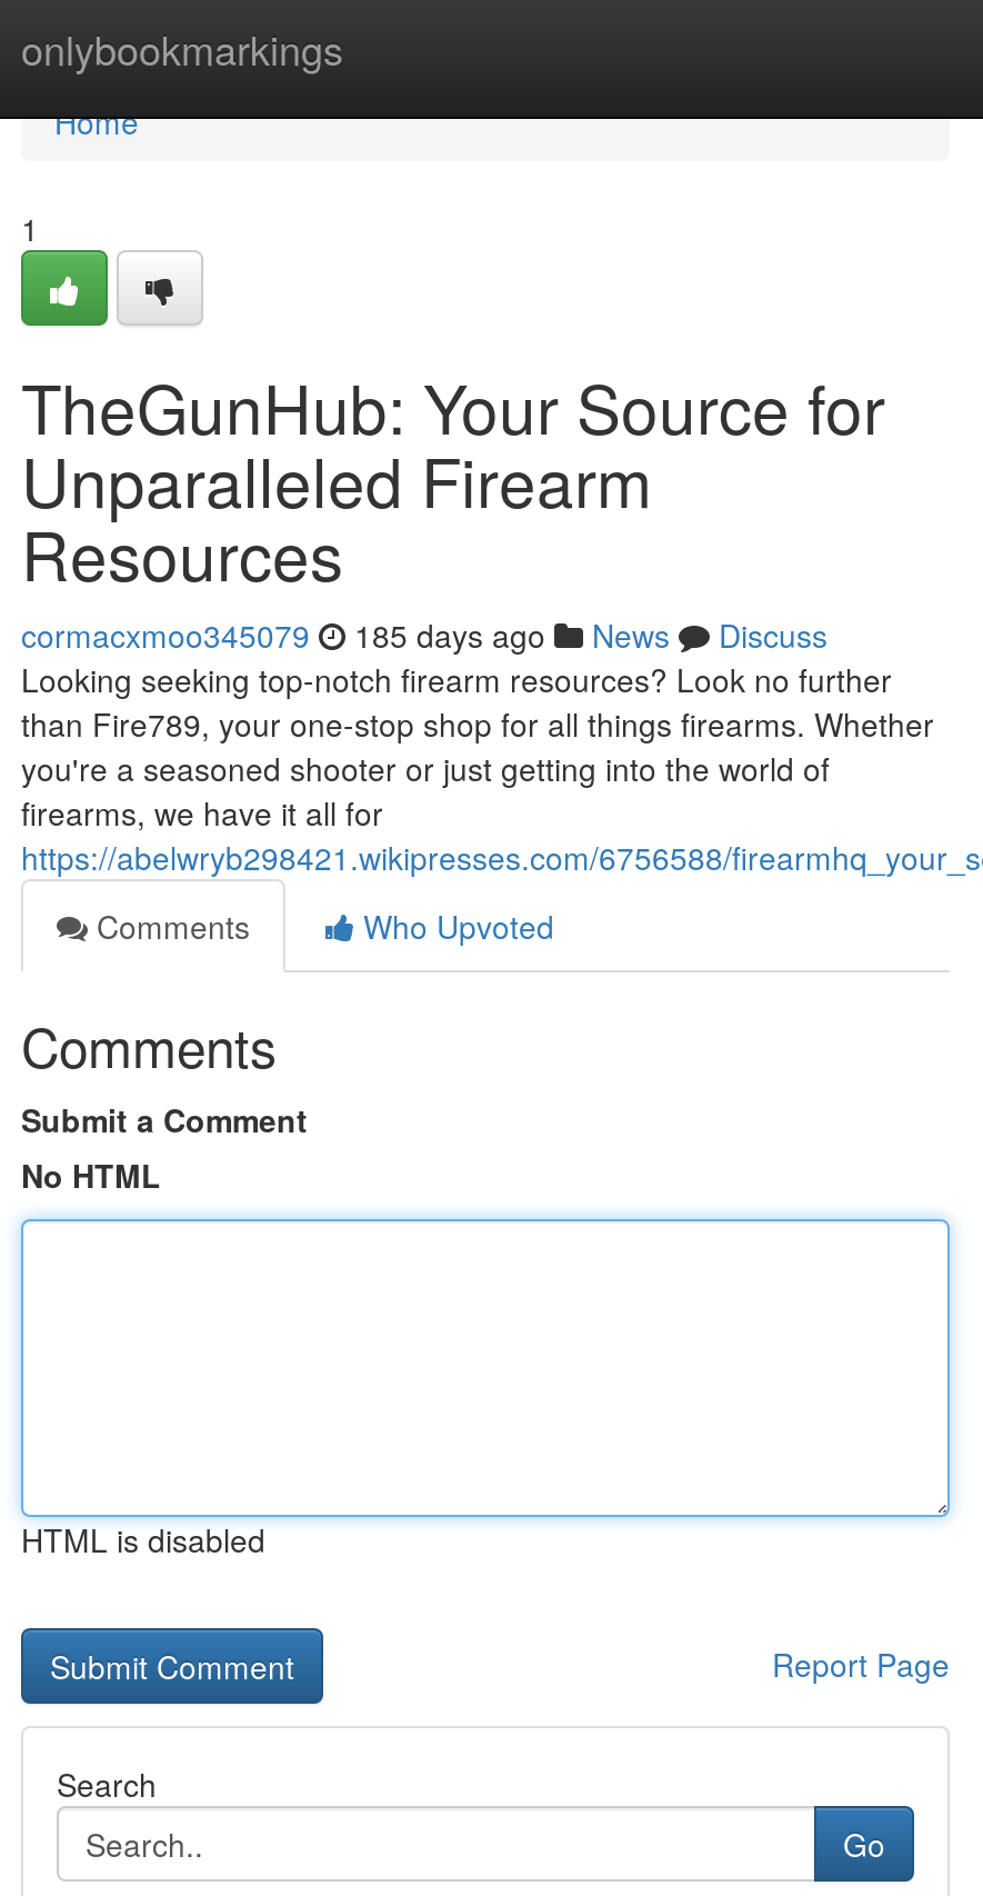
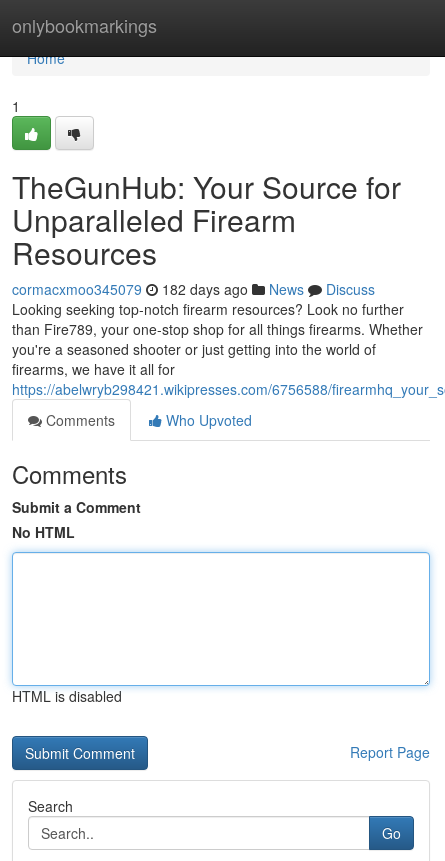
[21,612,827,657] cormacxmoo345079 185 days ago News Discuss -> [12,279,375,299] cormacxmoo345079 182 days ago News Discuss

